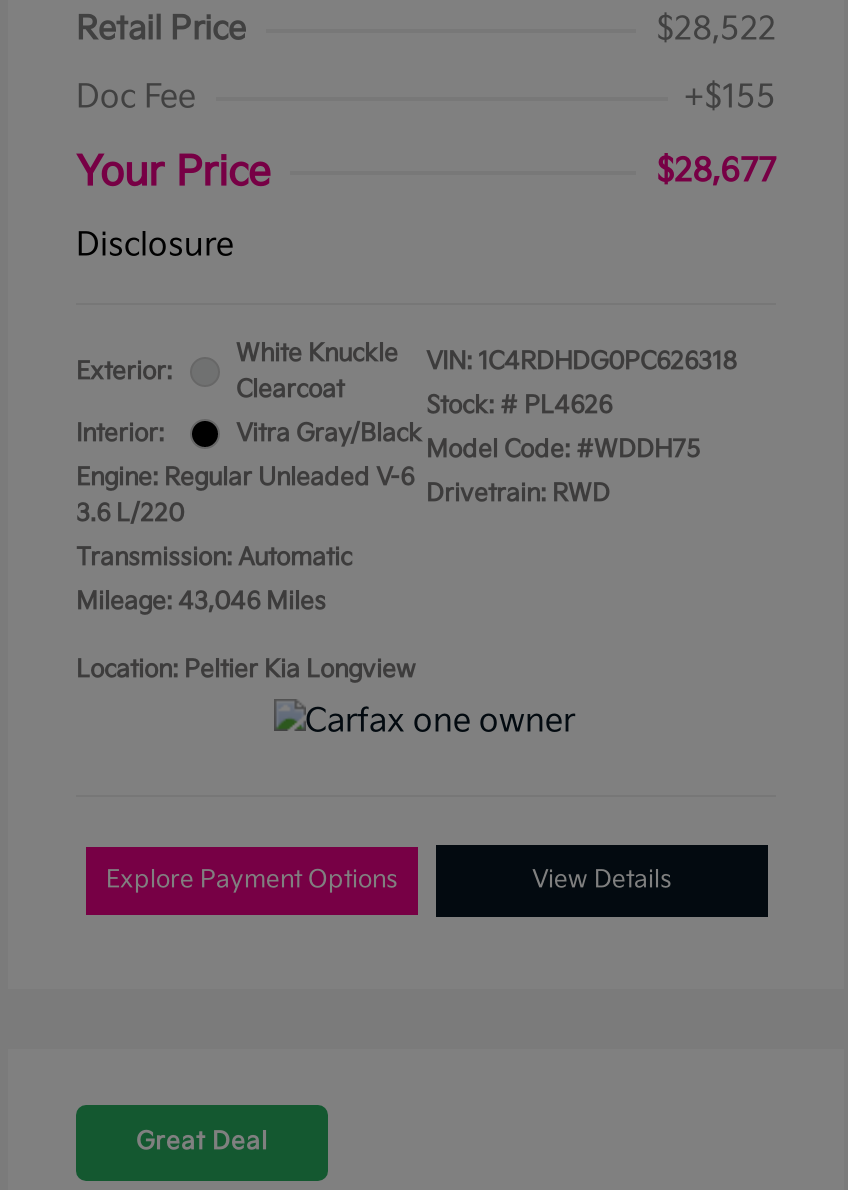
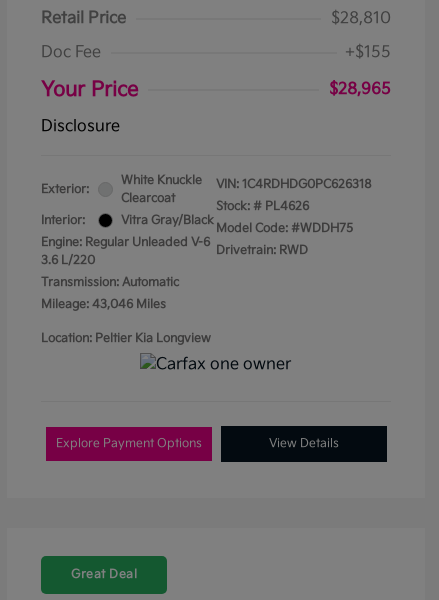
[656,10,776,48] $28,522 -> [331,8,391,27] $28,810
[656,152,776,190] $28,677 -> [329,79,391,98] $28,965

